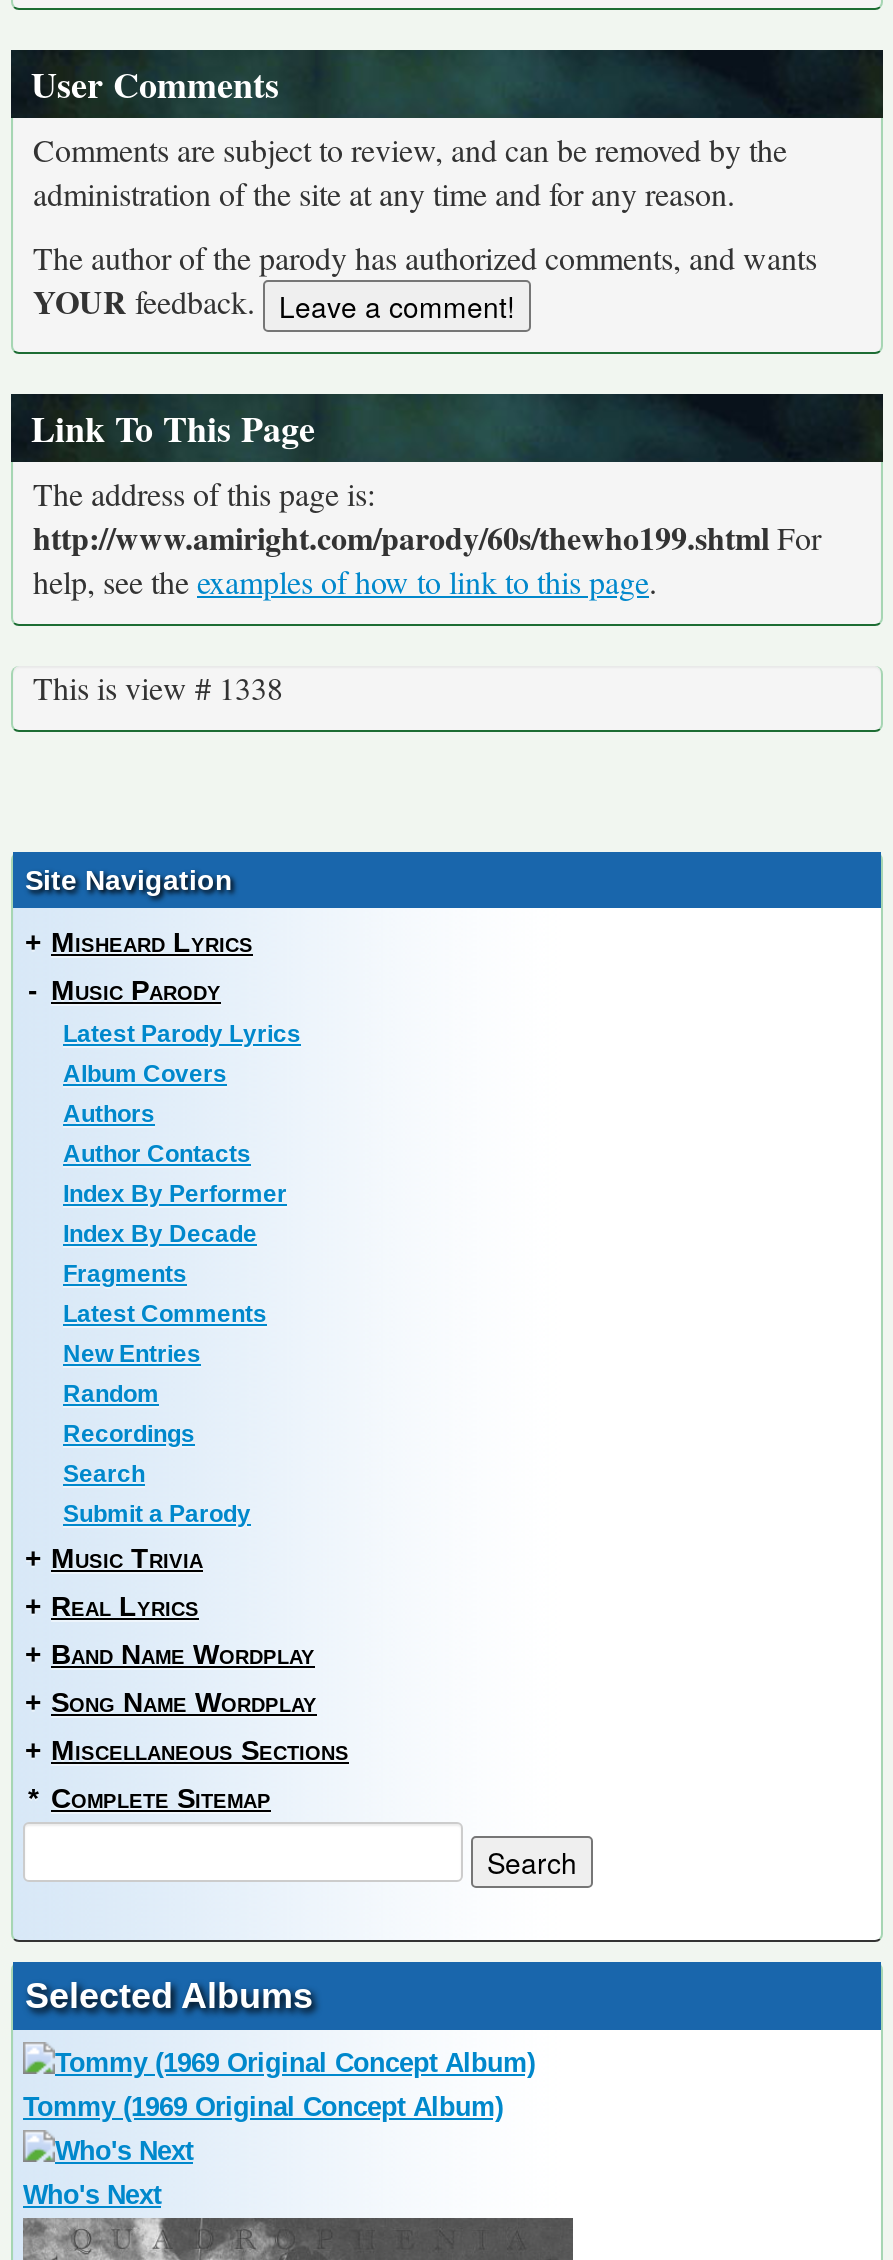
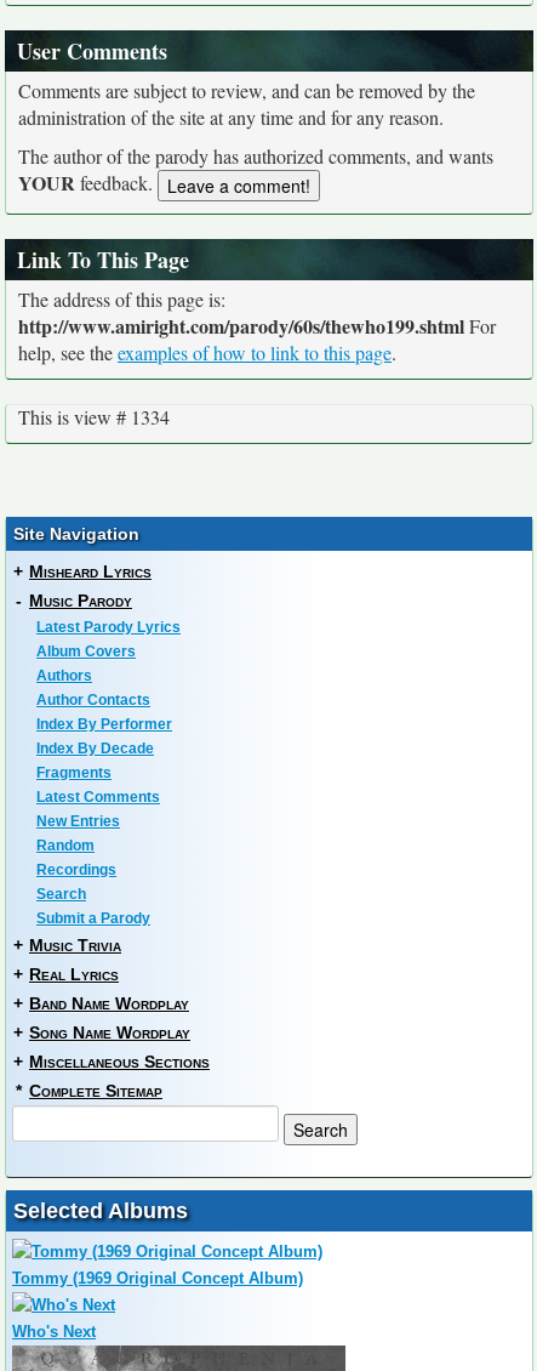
[33,667,283,709] This is view # 1338 -> [18,405,170,430] This is view # 1334

